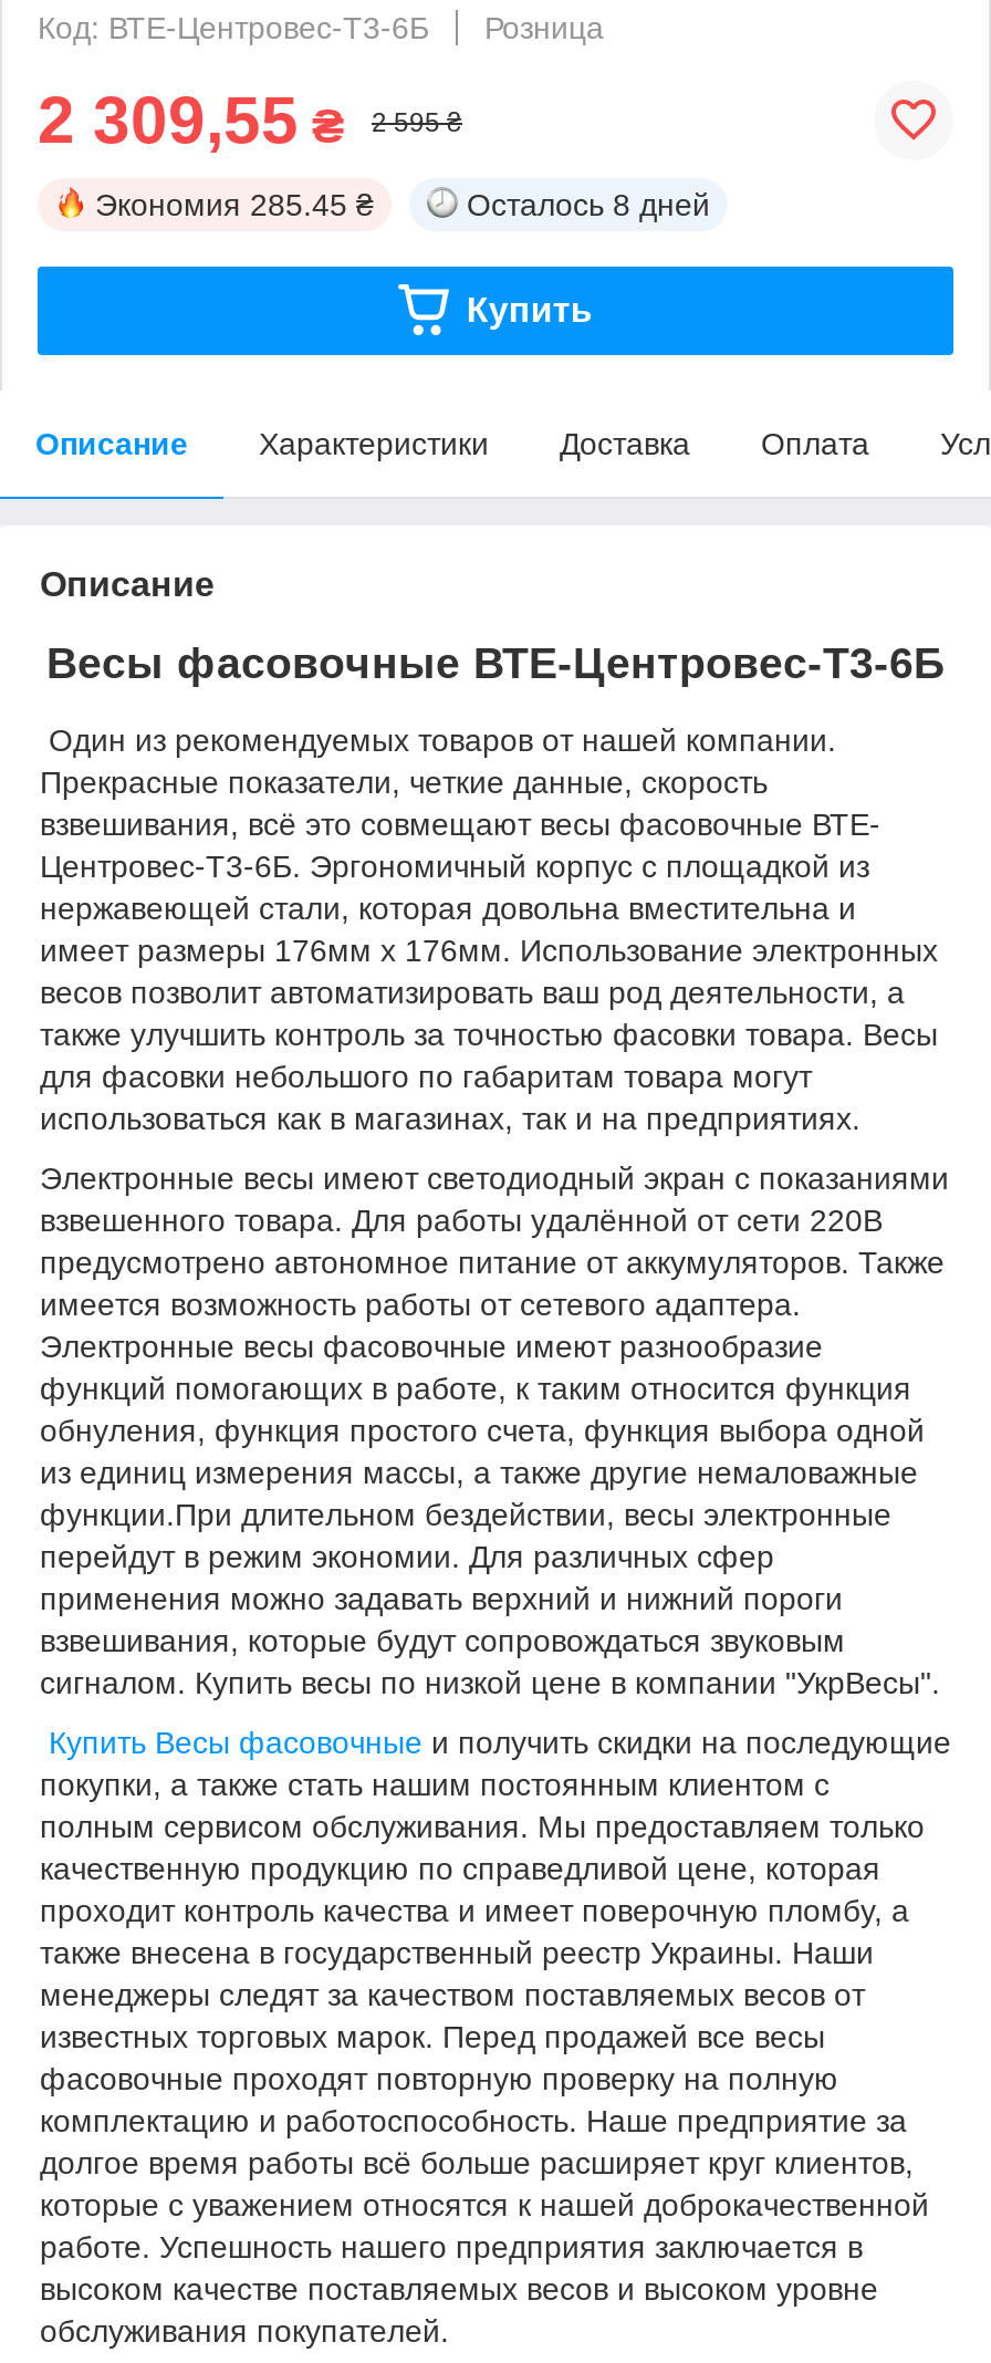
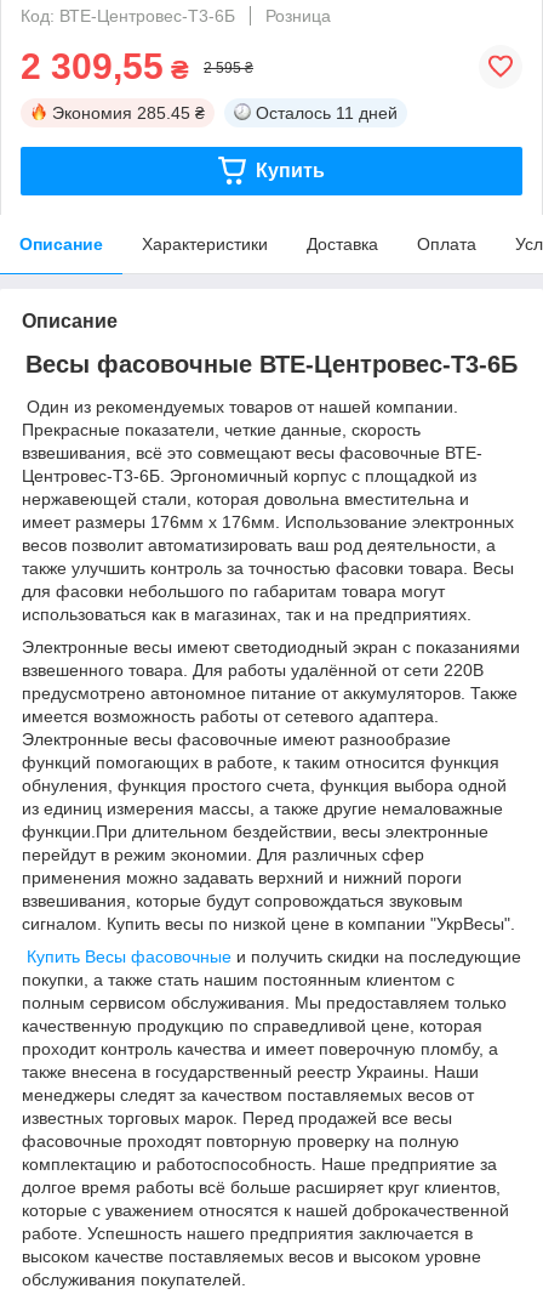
[467,187,710,222] Осталось 8 дней -> [256,103,398,122] Осталось 11 дней

